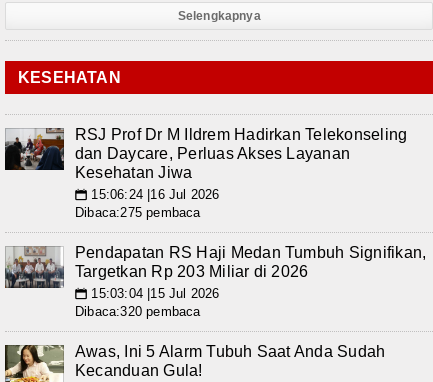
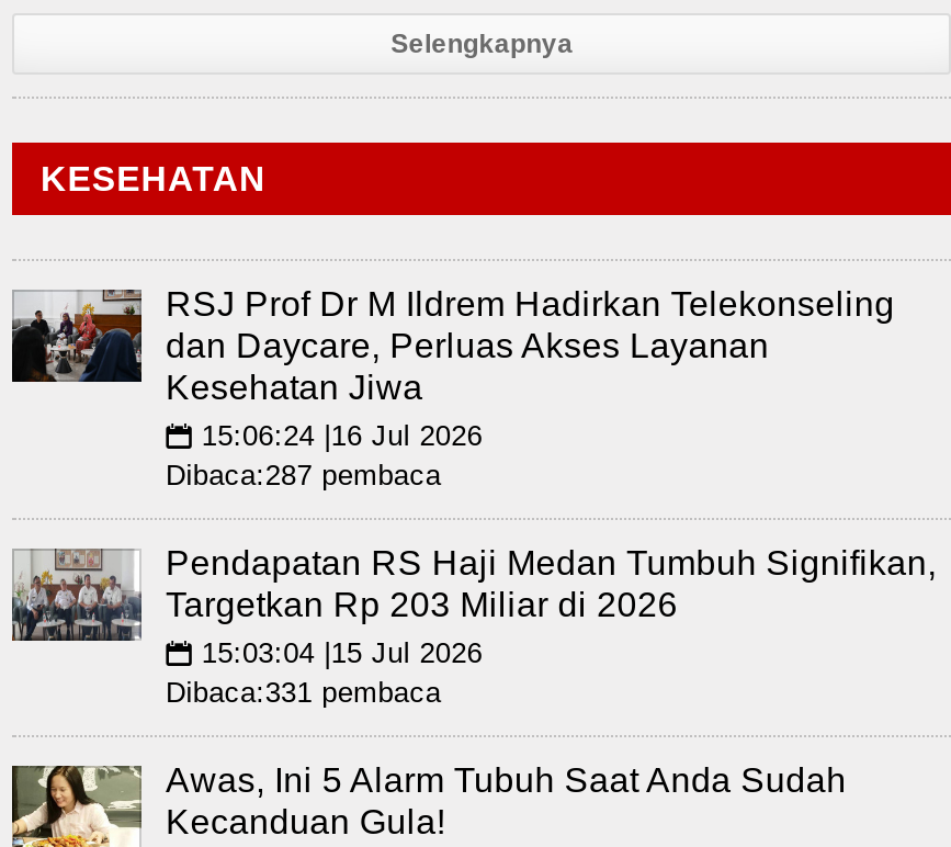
[75,205,200,220] Dibaca:275 pembaca -> [166,459,441,492] Dibaca:287 pembaca
[75,304,200,319] Dibaca:320 pembaca -> [166,676,441,709] Dibaca:331 pembaca

